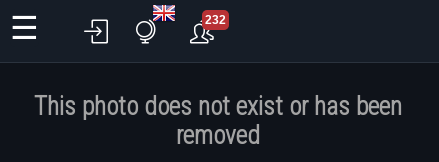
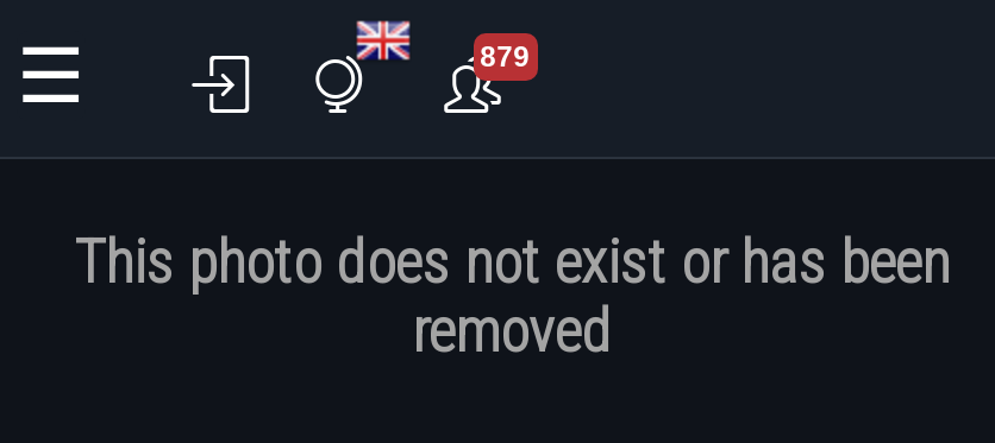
[205,13,226,27] 232 -> [480,40,530,74] 879

